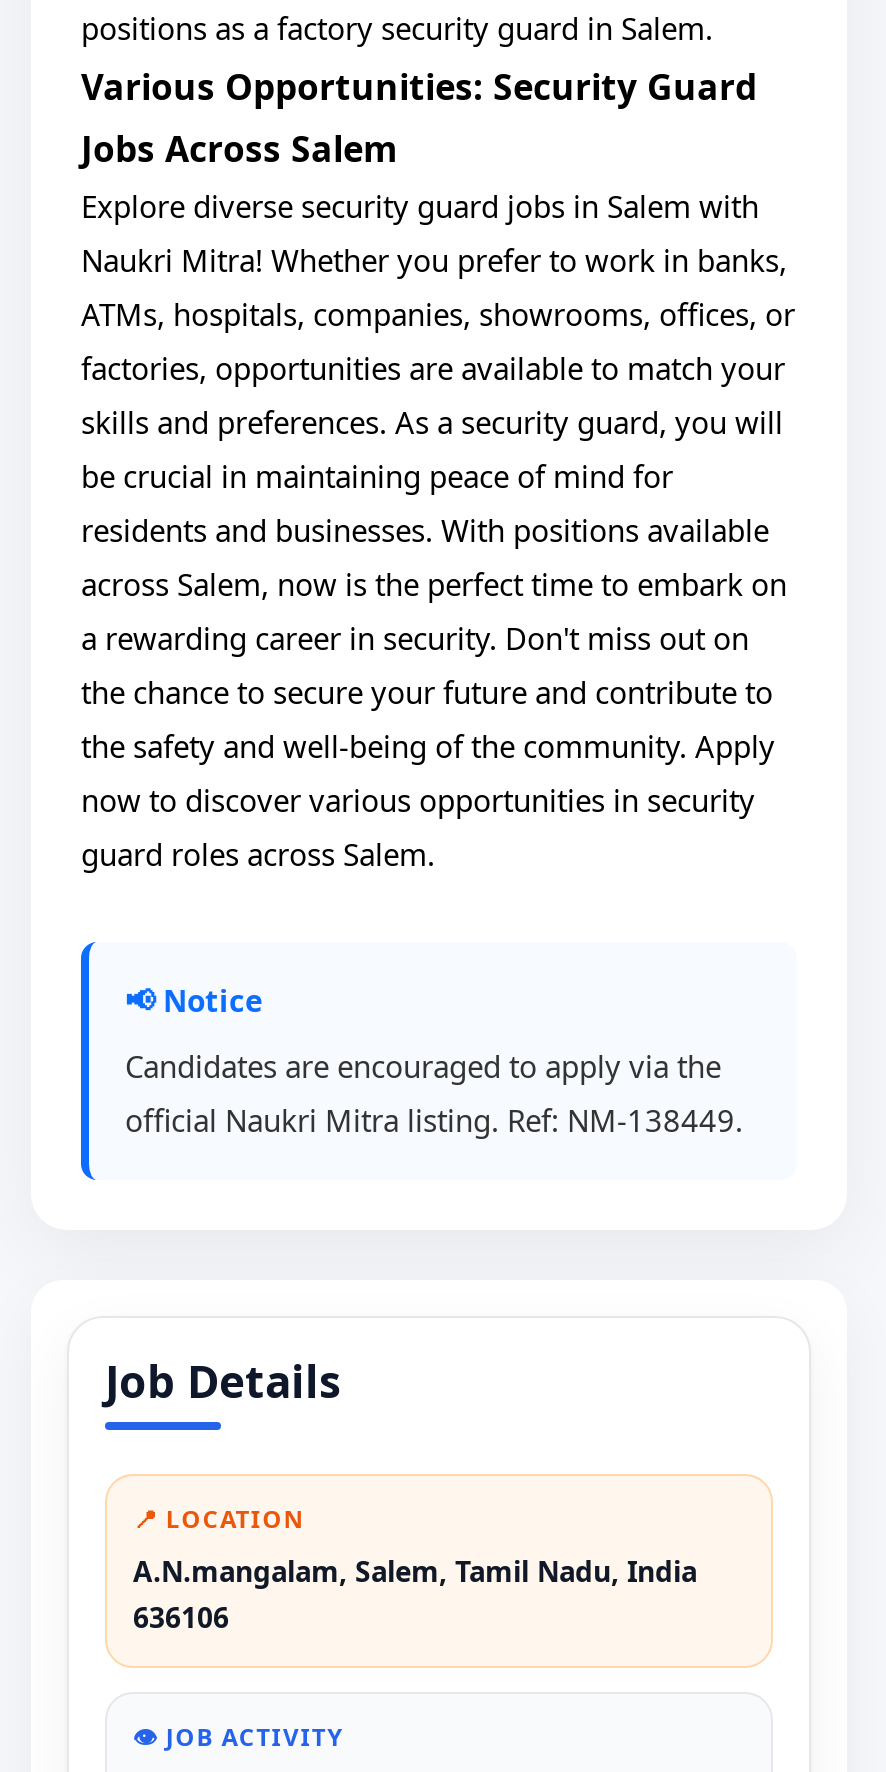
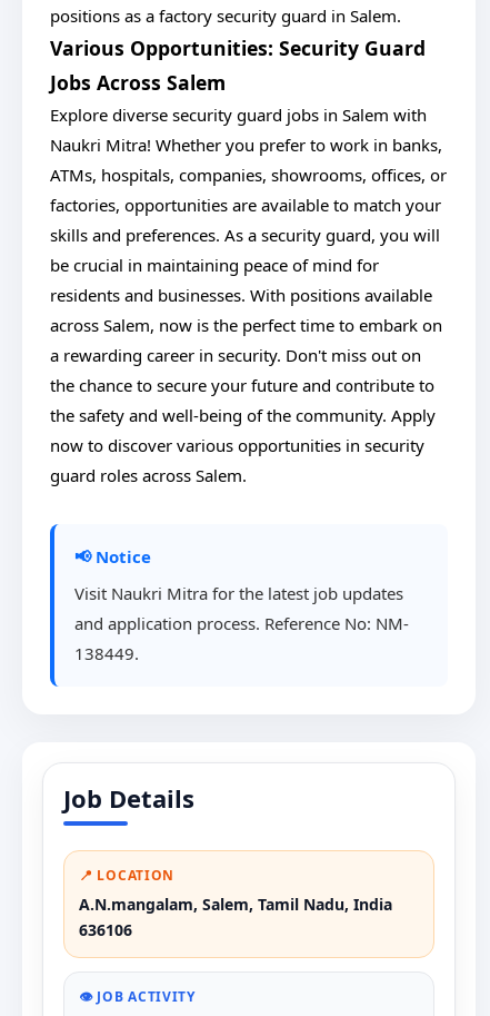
[125,1046,743,1140] Candidates are encouraged to apply via the | official Naukri Mitra listing. Ref: NM-138449. -> [74,582,409,664] Visit Naukri Mitra for the latest job updates | and application process. Reference No: NM- | 138449.

